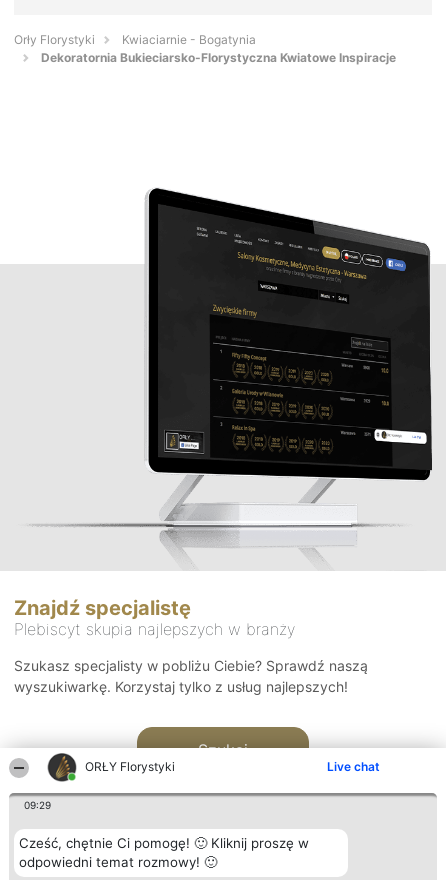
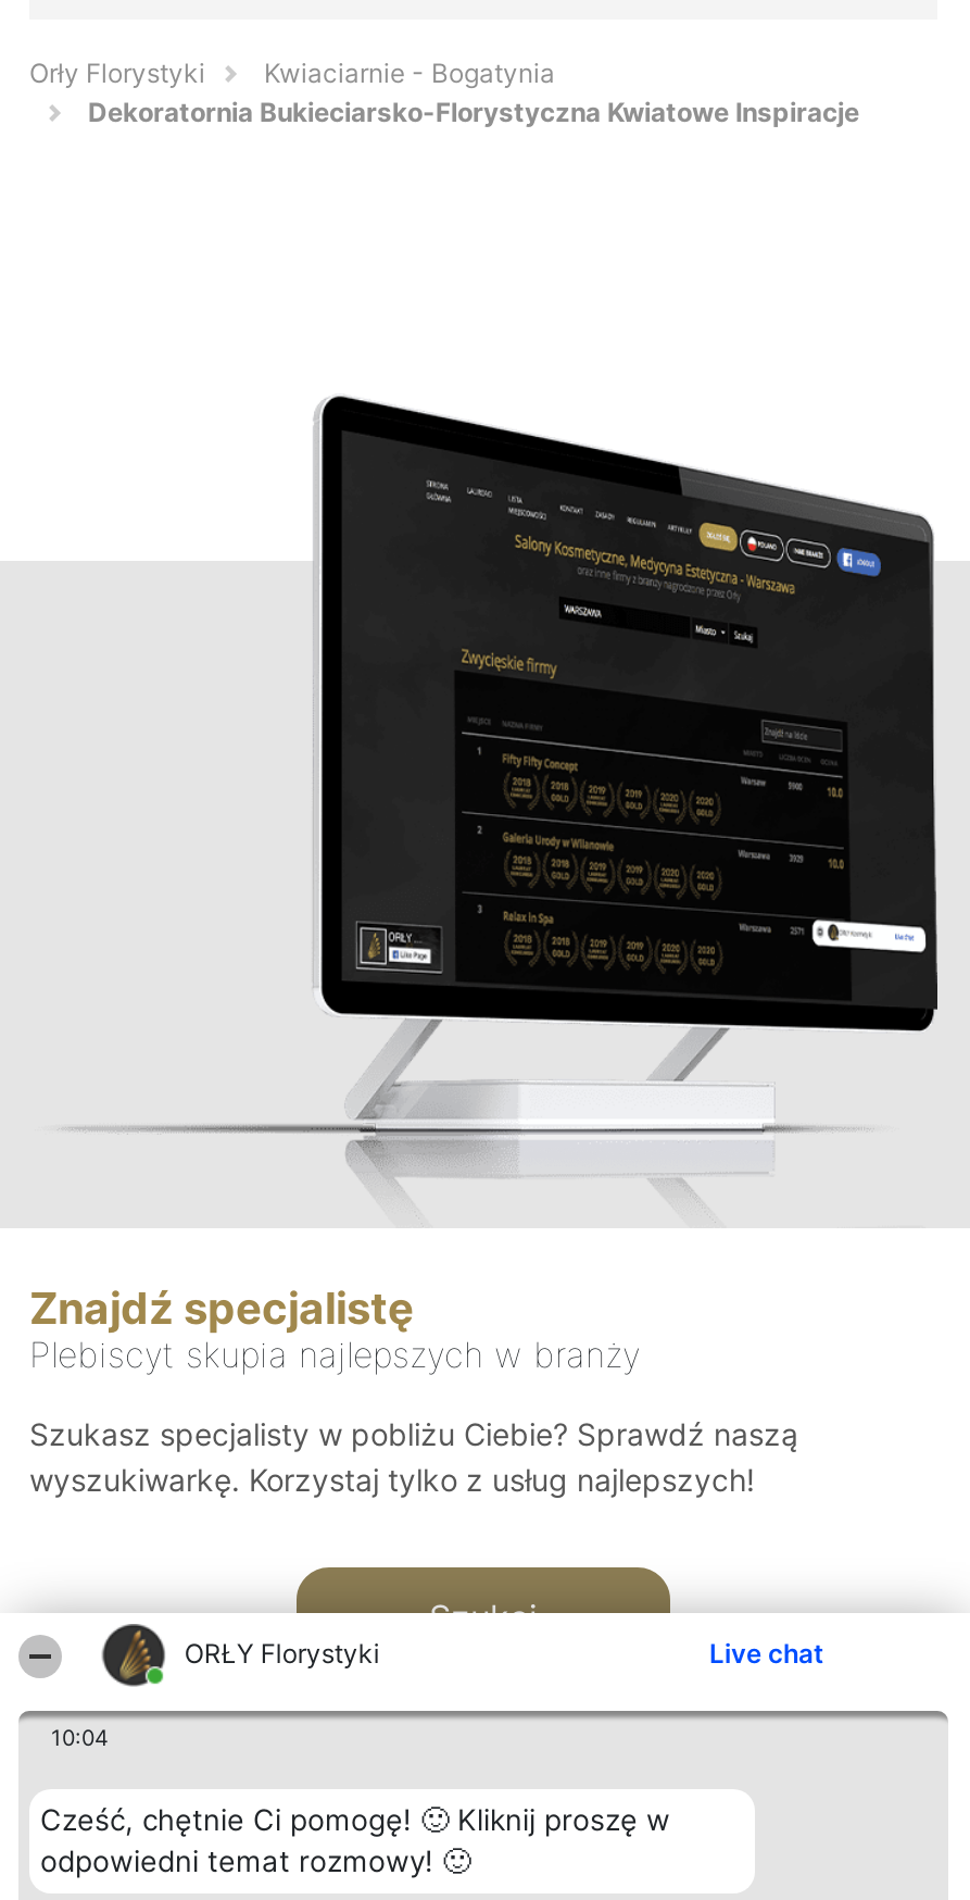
[24,799,51,811] 09:29 -> [51,1724,108,1750] 10:04

